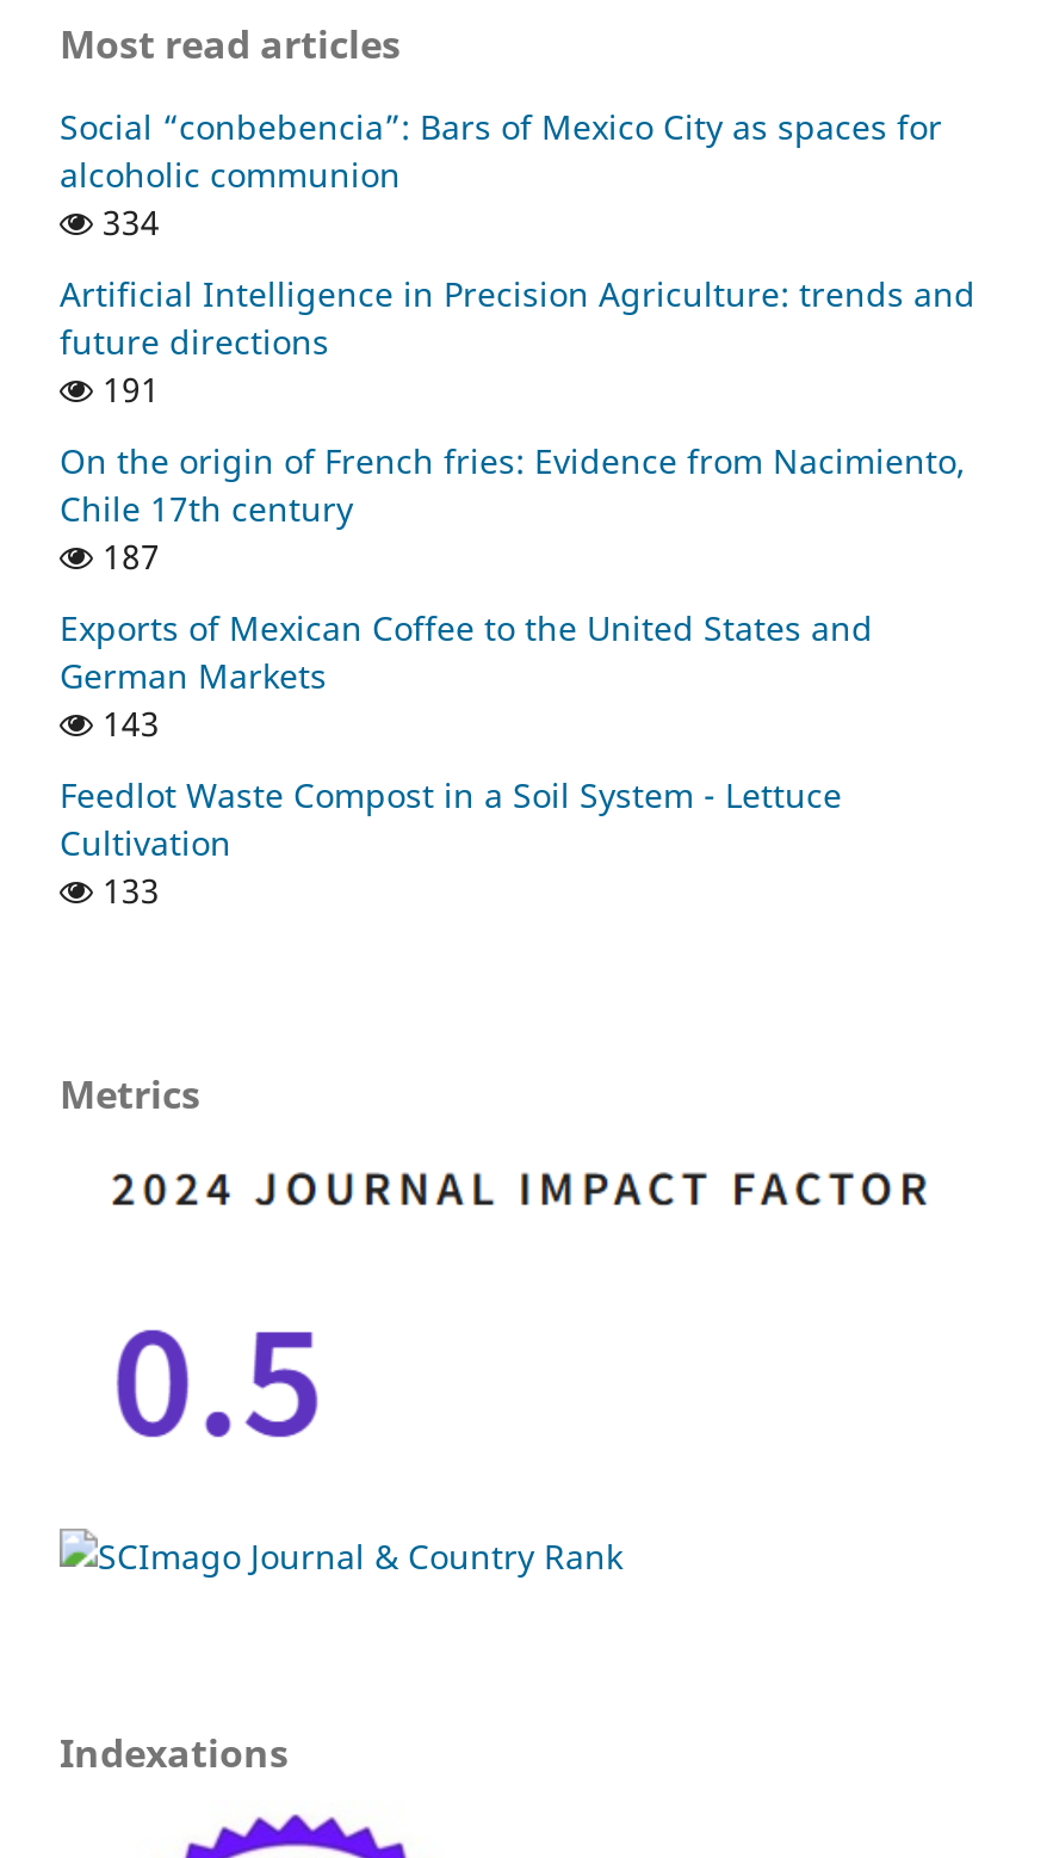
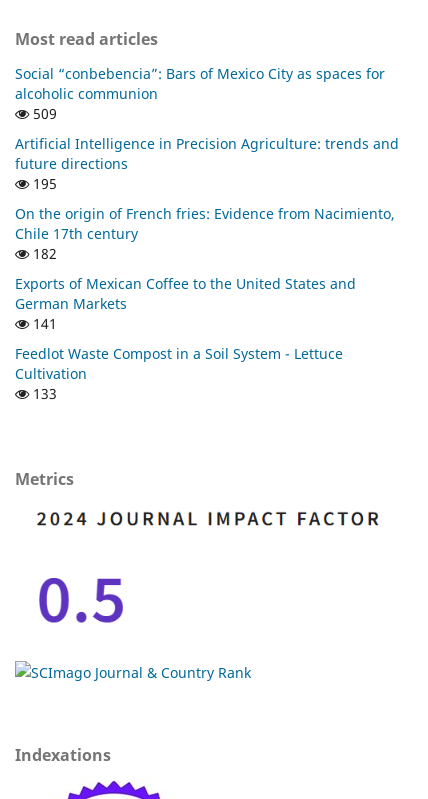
[93,199,160,245] 334 -> [29,104,57,123] 509
[93,366,160,412] 191 -> [29,174,57,193] 195
[93,533,160,579] 187 -> [29,244,57,263] 182
[93,700,160,746] 143 -> [29,314,57,333] 141

